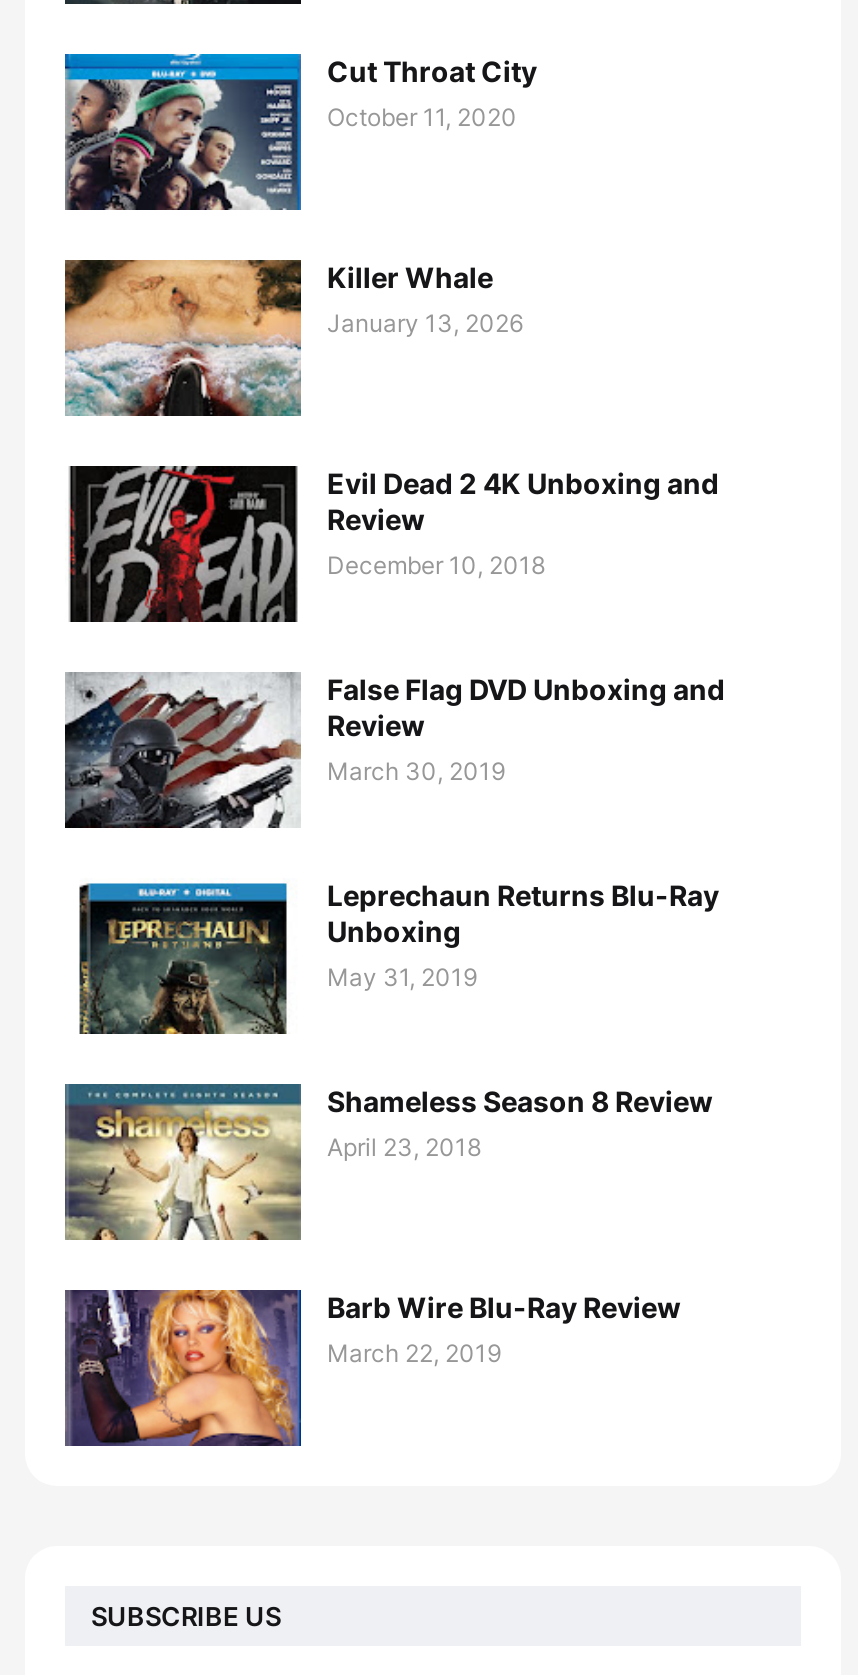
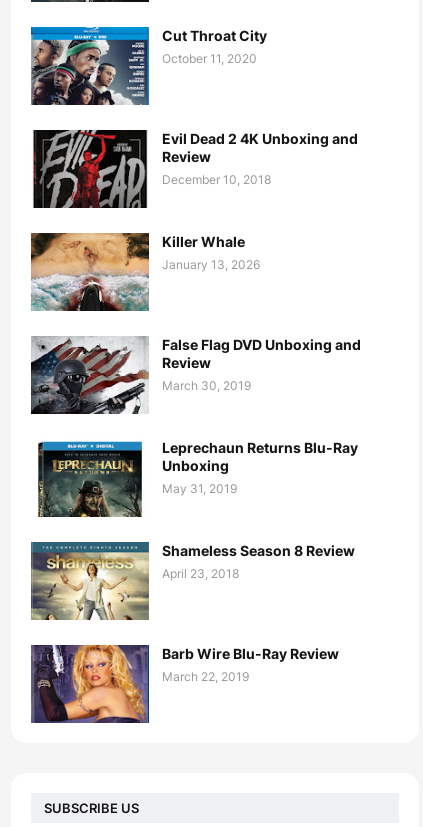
moved [63,258,523,416] -> [30,232,260,312]: [image] | Killer Whale | January 13, 2026
moved [65,462,719,626] -> [31,128,358,210]: [image] | Evil Dead 2 4K Unboxing and | Review | December 10, 2018

